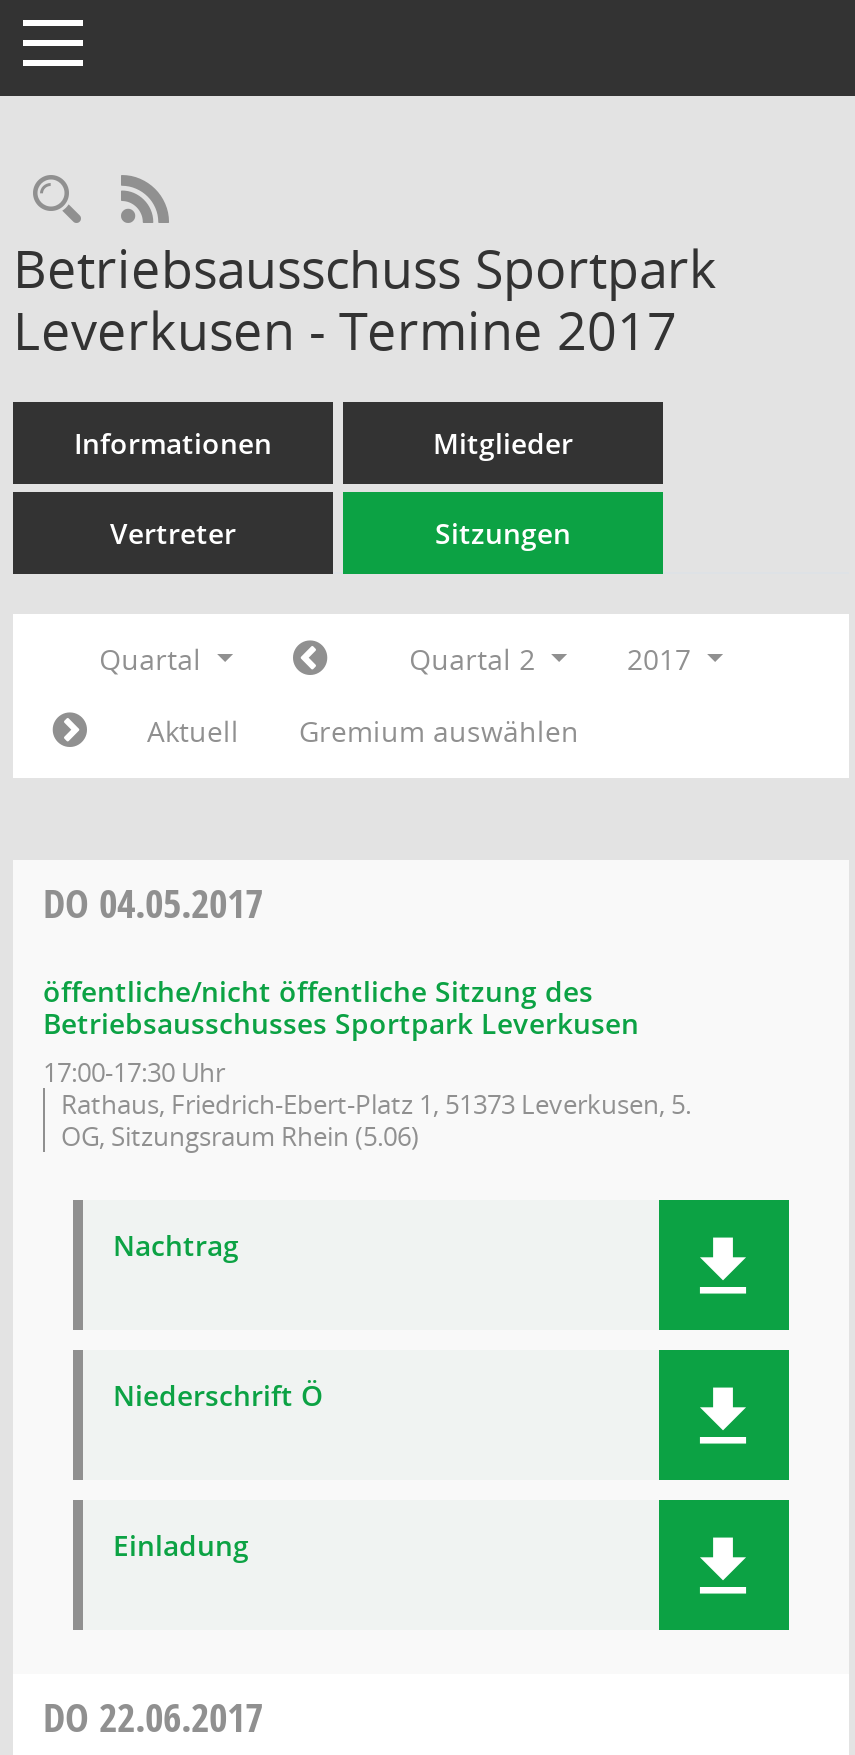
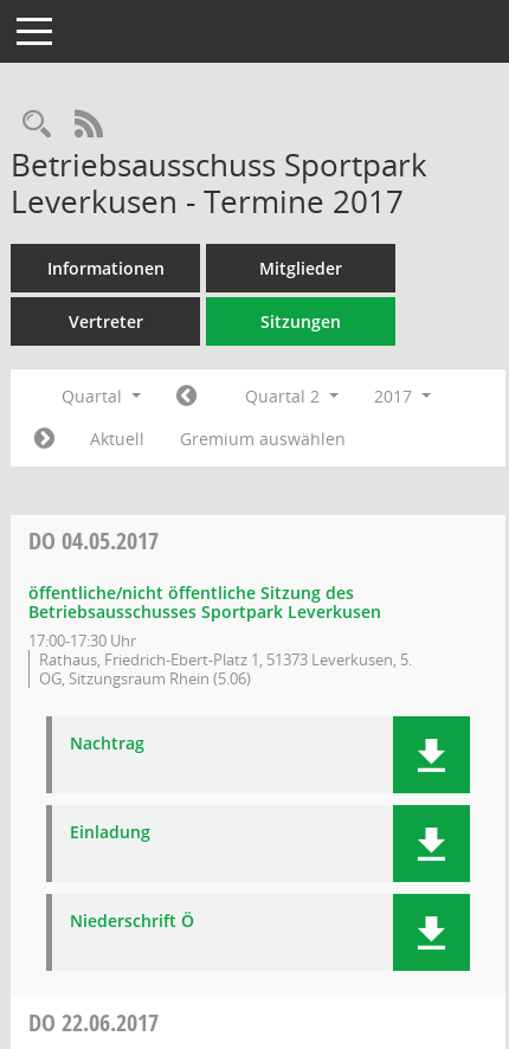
moved [113,1376,323,1414] -> [70,909,194,932]: Niederschrift Ö
moved [113,1526,249,1564] -> [70,820,150,843]: Einladung

